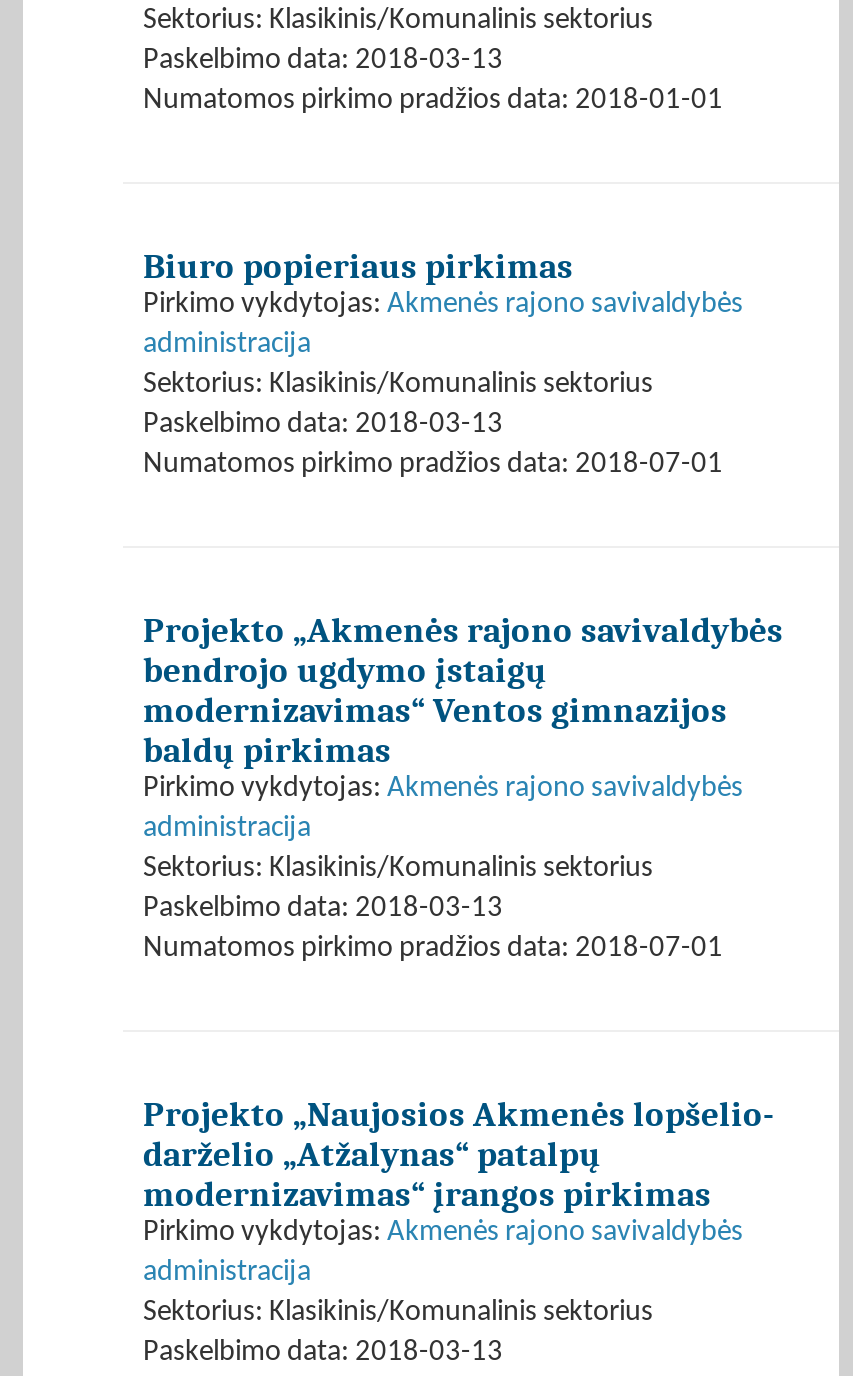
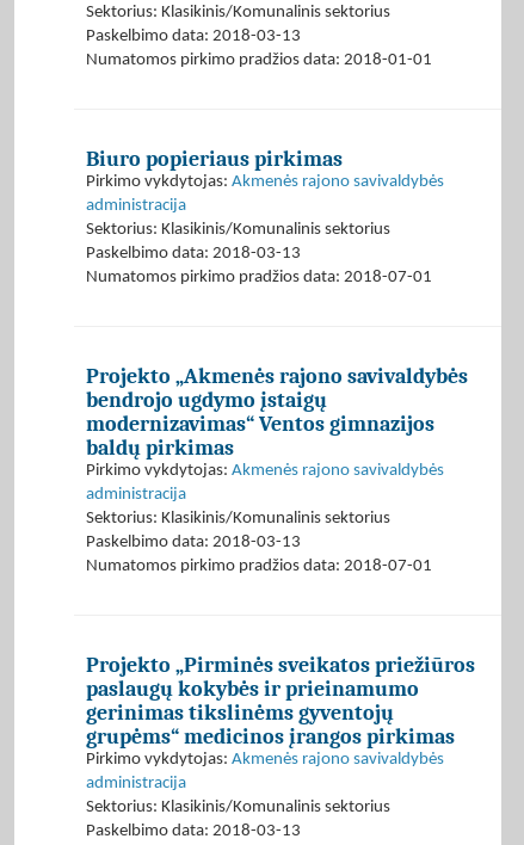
[143,1095,775,1215] Projekto „Naujosios Akmenės lopšelio- | darželio „Atžalynas“ patalpų | modernizavimas“ įrangos pirkimas -> [86,653,475,749] Projekto „Pirminės sveikatos priežiūros | paslaugų kokybės ir prieinamumo | gerinimas tikslinėms gyventojų | grupėms“ medicinos įrangos pirkimas

